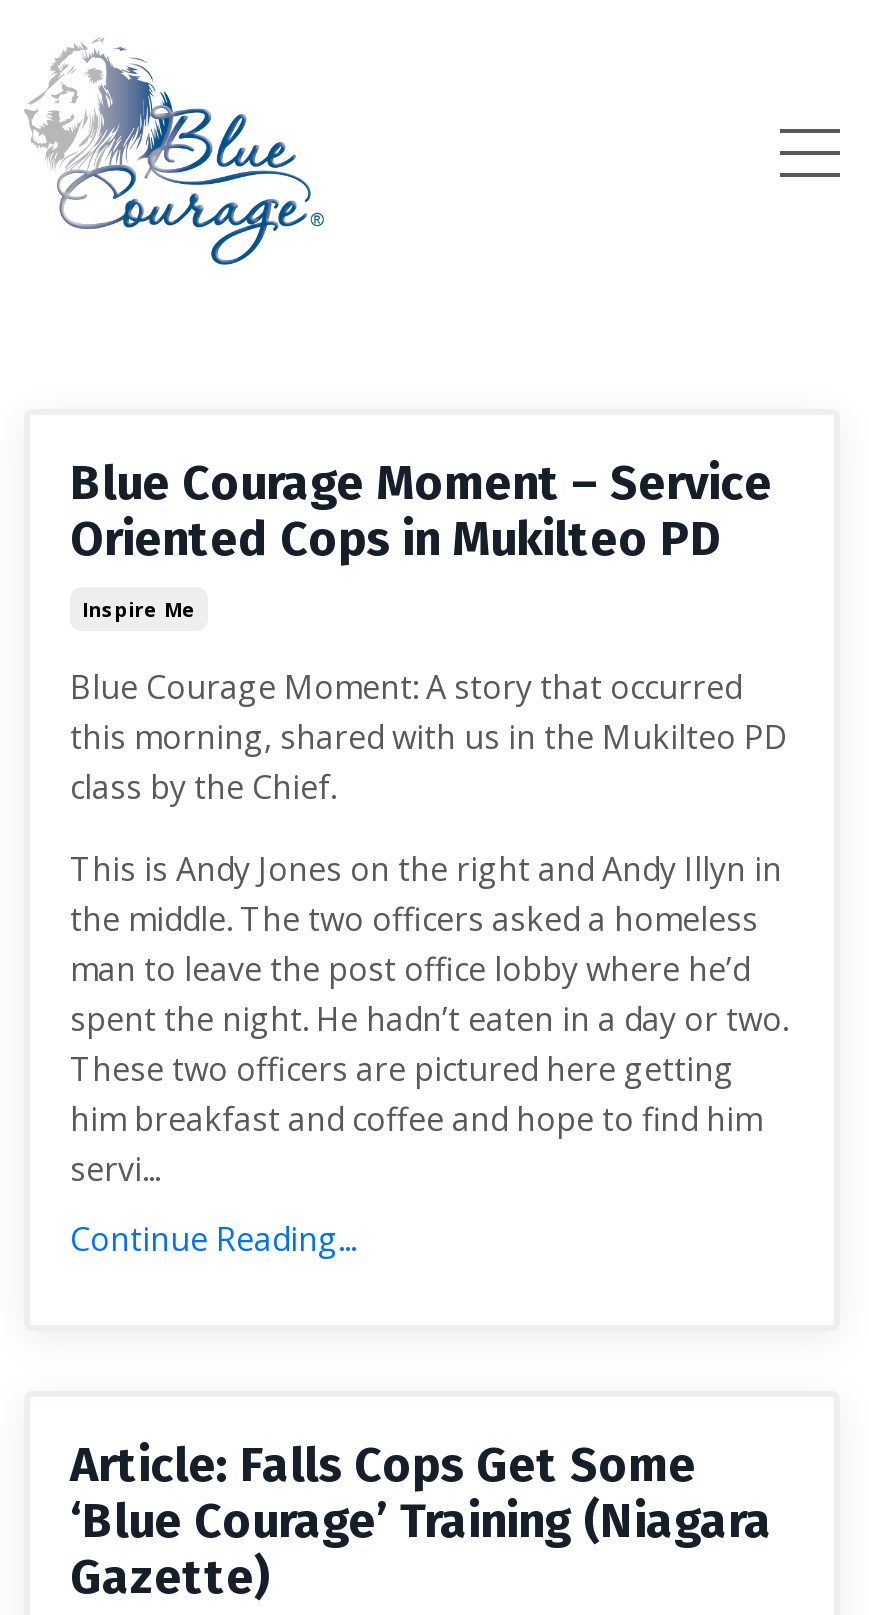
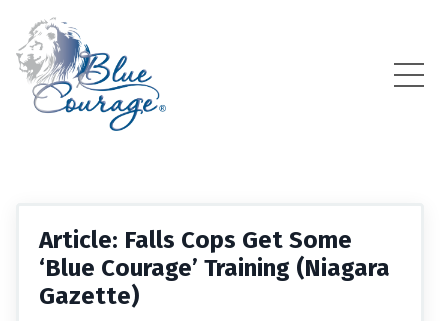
[70,456,788,1262] Blue Courage Moment – Service | Oriented Cops in Mukilteo PD | Inspire Me | Blue Courage Moment: A story that occurred | this morning, shared with us in the Mukilteo PD | class by the Chief. | This is Andy Jones on the right and Andy Illyn in | the middle. The two officers asked a homeless | man to leave the post office lobby where he’d | spent the night. He hadn’t eaten in a day or two. | These two officers are pictured here getting | him breakfast and coffee and hope to find him | servi... | Continue Reading... -> none

